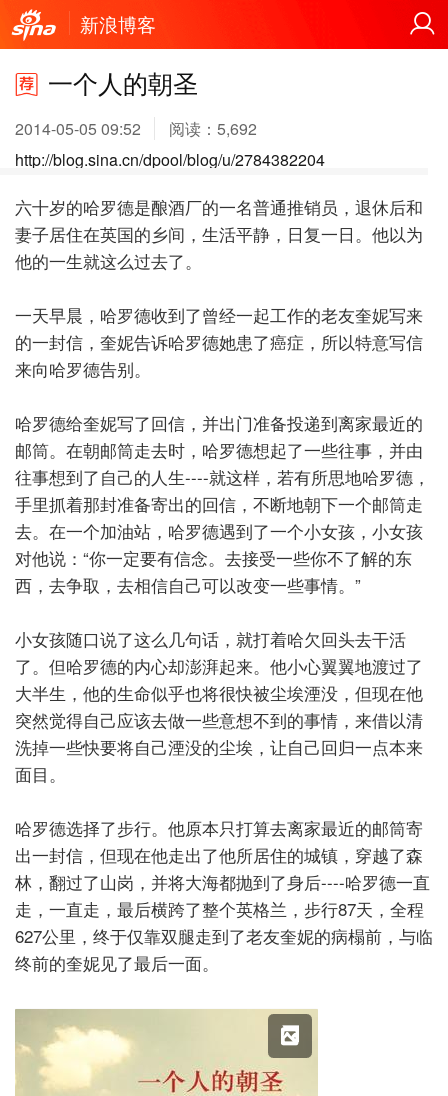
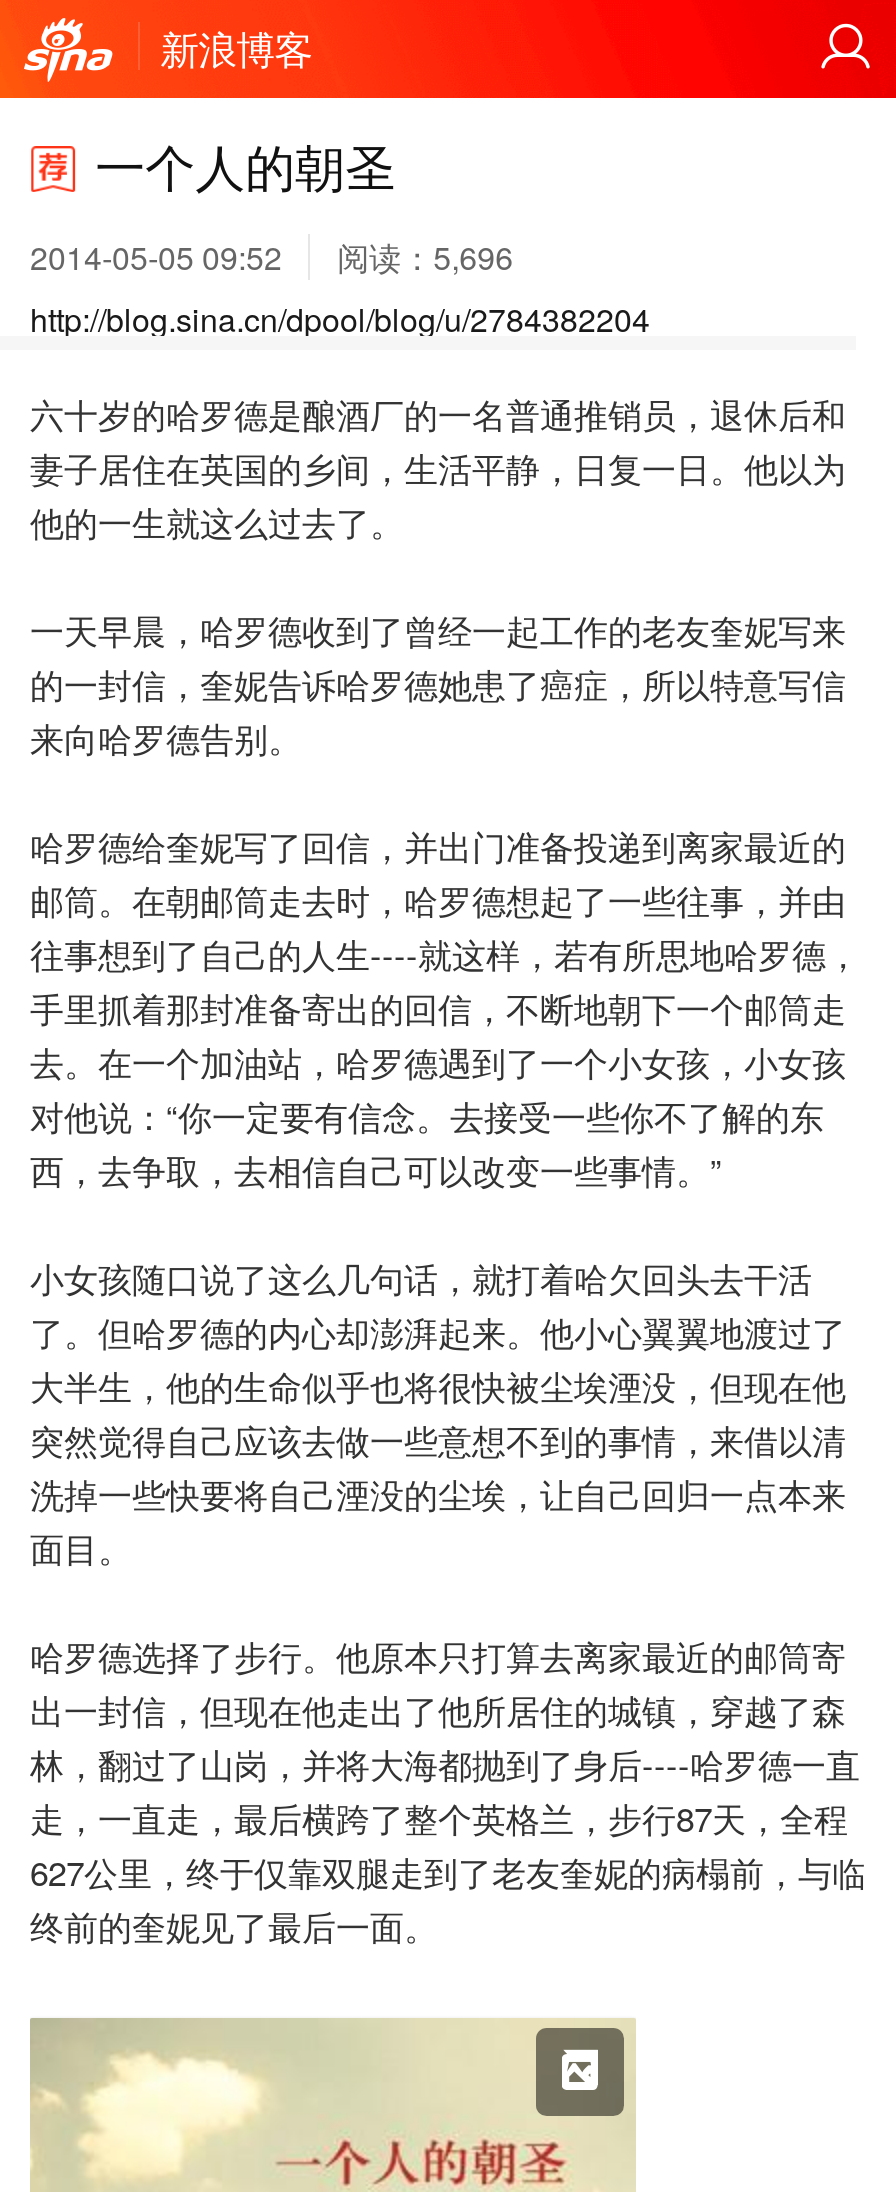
[15,117,257,140] 2014-05-05 09:52 阅读：5,692 -> [30,234,513,280] 2014-05-05 09:52 阅读：5,696

